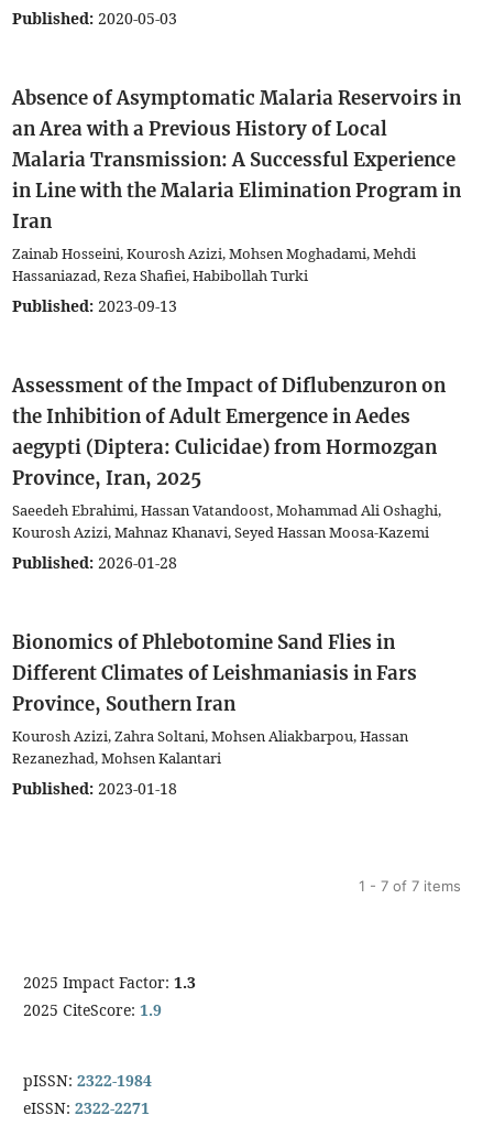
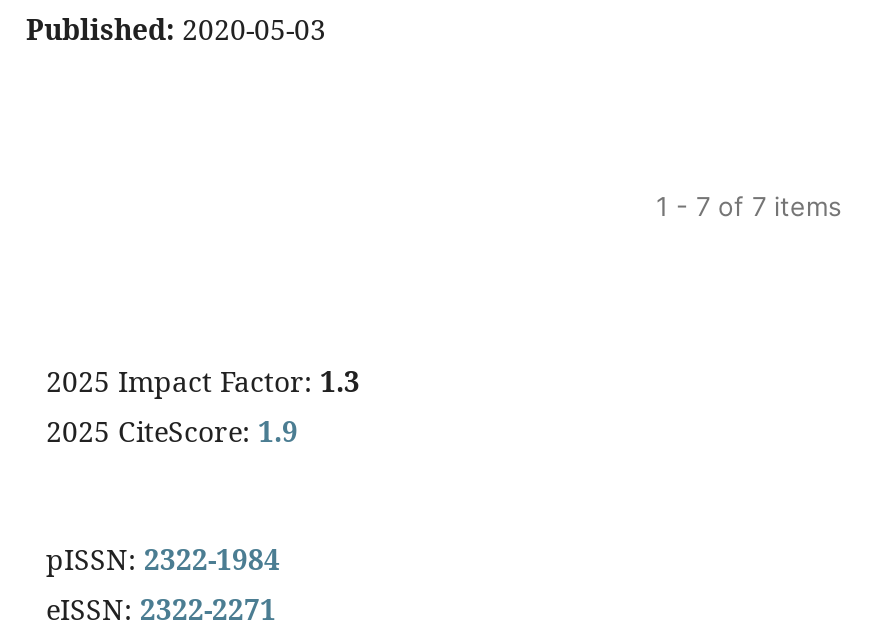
[12,86,461,798] Absence of Asymptomatic Malaria Reservoirs in | an Area with a Previous History of Local | Malaria Transmission: A Successful Experience | in Line with the Malaria Elimination Program in | Iran | Zainab Hosseini, Kourosh Azizi, Mohsen Moghadami, Mehdi | Hassaniazad, Reza Shafiei, Habibollah Turki | Published: 2023-09-13 | Assessment of the Impact of Diflubenzuron on | the Inhibition of Adult Emergence in Aedes | aegypti (Diptera: Culicidae) from Hormozgan | Province, Iran, 2025 | Saeedeh Ebrahimi, Hassan Vatandoost, Mohammad Ali Oshaghi, | Kourosh Azizi, Mahnaz Khanavi, Seyed Hassan Moosa-Kazemi | Published: 2026-01-28 | Bionomics of Phlebotomine Sand Flies in | Different Climates of Leishmaniasis in Fars | Province, Southern Iran | Kourosh Azizi, Zahra Soltani, Mohsen Aliakbarpou, Hassan | Rezanezhad, Mohsen Kalantari | Published: 2023-01-18 -> none

